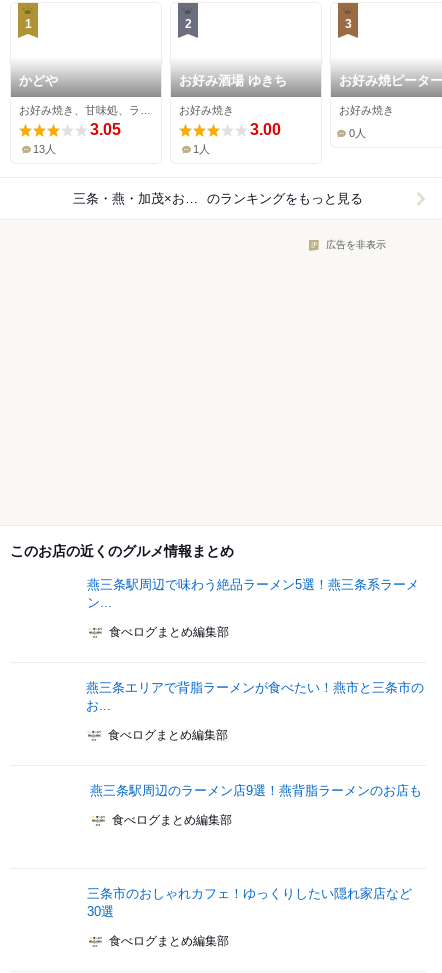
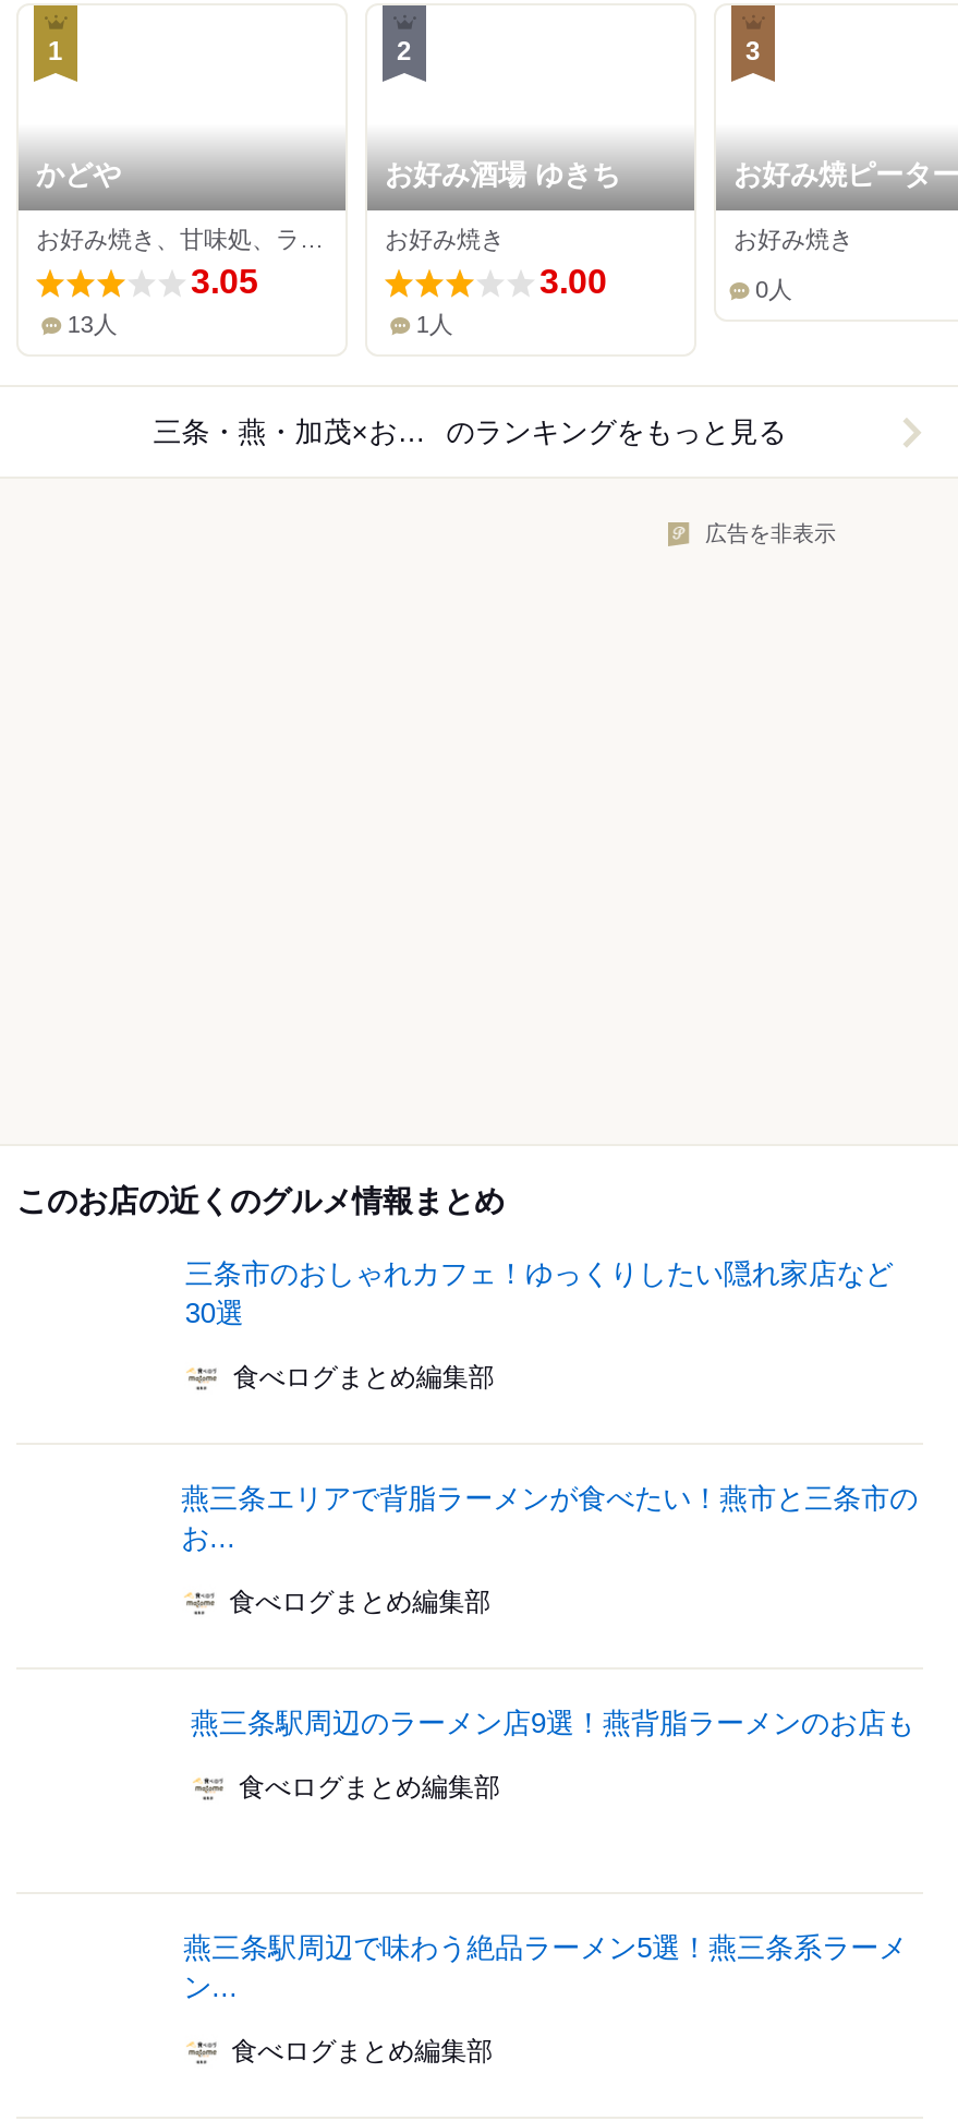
moved [87,577,419,610] -> [183,1932,907,2004]: 燕三条駅周辺で味わう絶品ラーメン5選！燕三条系ラーメ | ン...
moved [87,886,412,919] -> [185,1258,893,1330]: 三条市のおしゃれカフェ！ゆっくりしたい隠れ家店など | 30選

